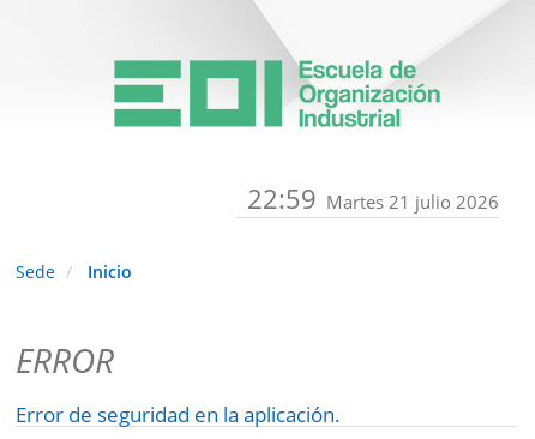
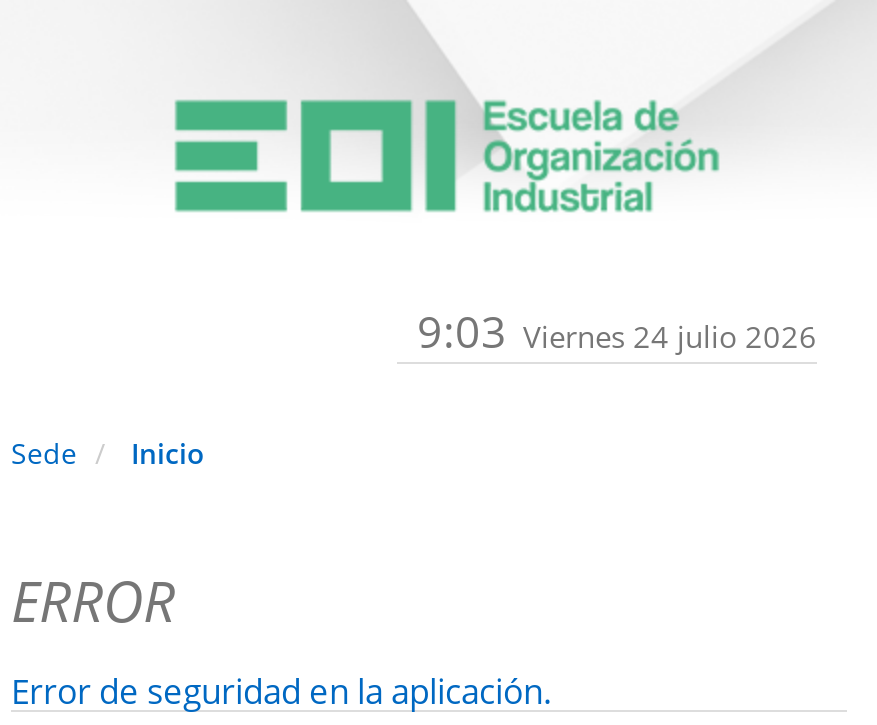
[247,180,499,216] 22:59 Martes 21 julio 2026 -> [417,300,817,360] 9:03 Viernes 24 julio 2026

